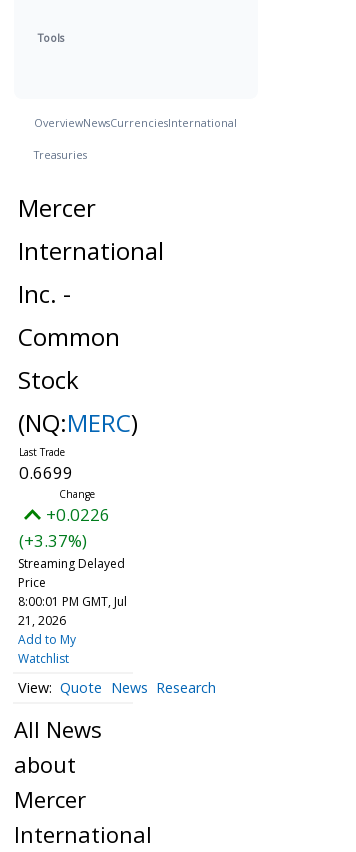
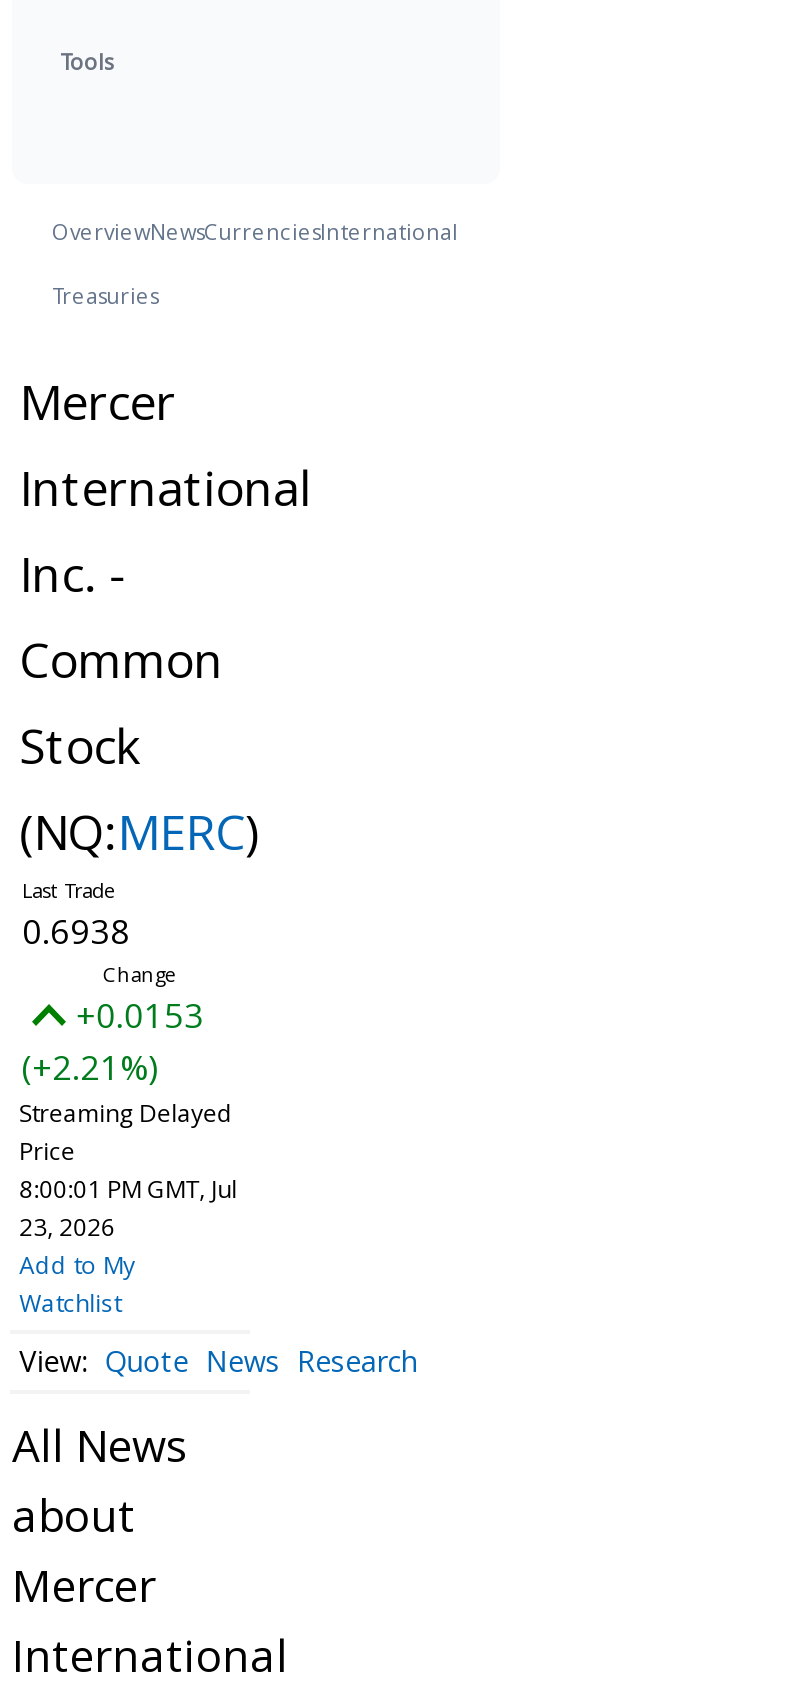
[19,461,73,484] 0.6699 -> [22,908,130,954] 0.6938
[46,503,110,526] +0.0226 -> [76,992,204,1038] +0.0153
[19,529,87,552] (+3.37%) -> [22,1044,158,1090] (+2.21%)
[18,612,66,629] 21, 2026 -> [19,1210,115,1244] 23, 2026

